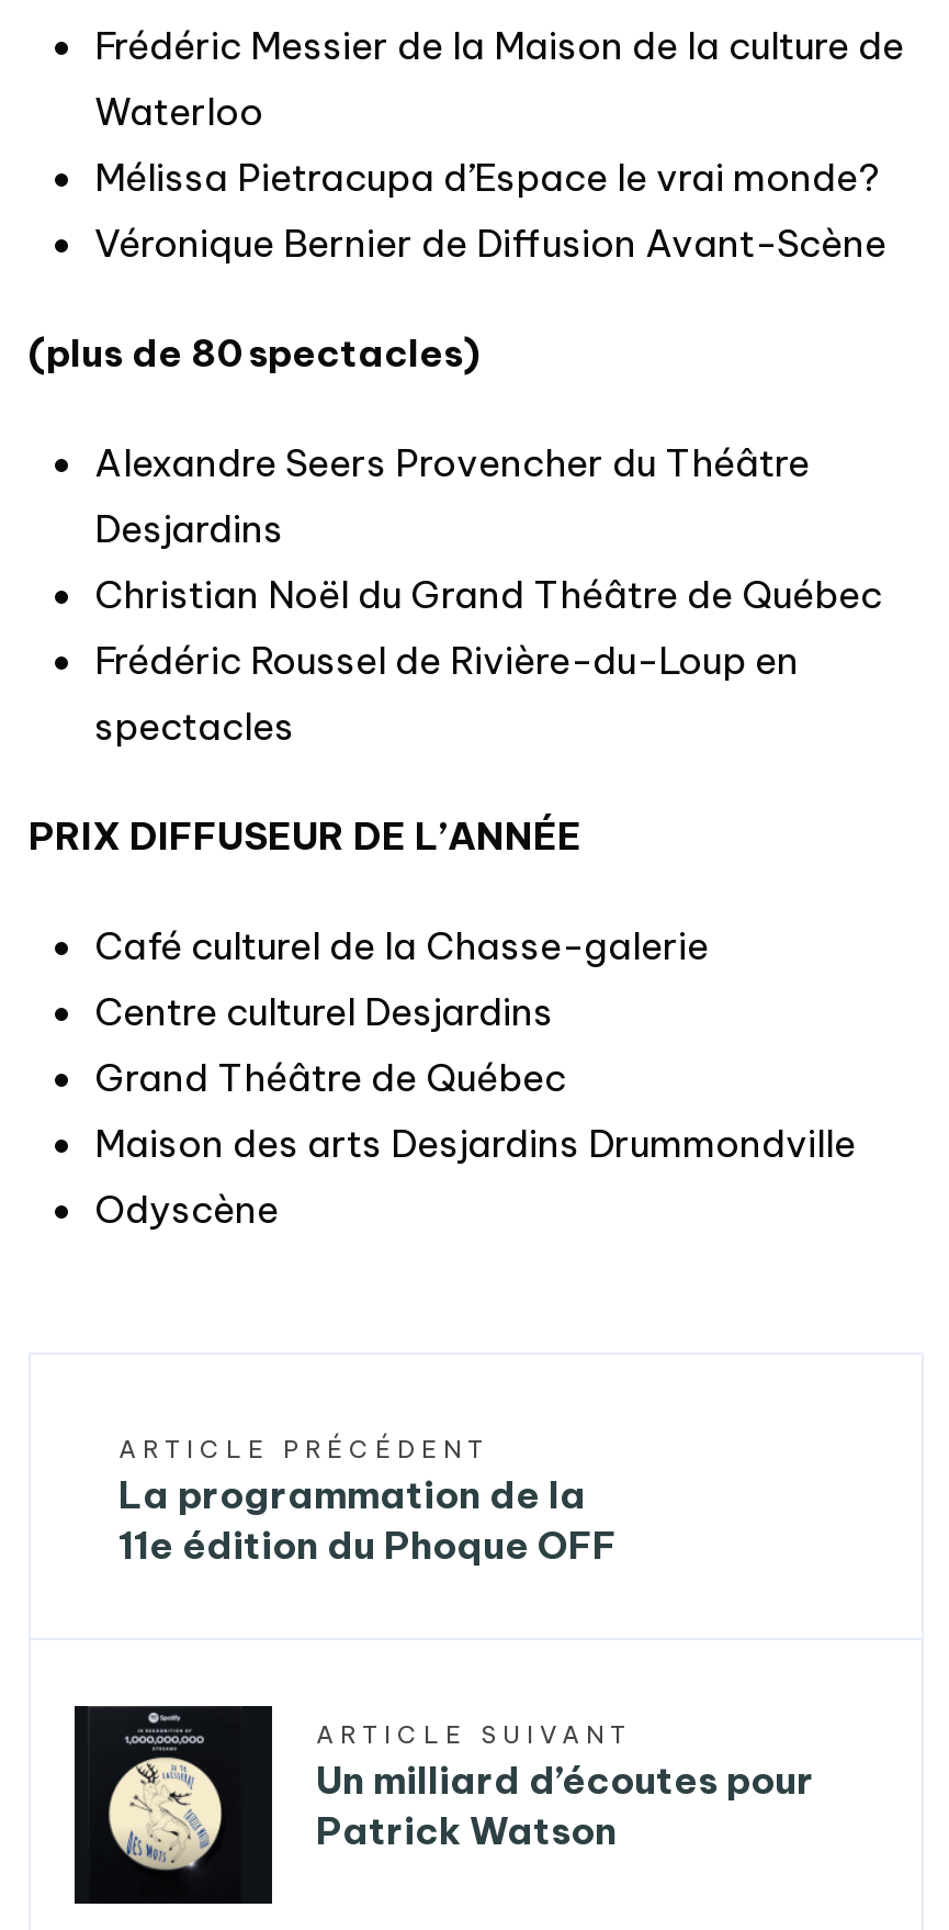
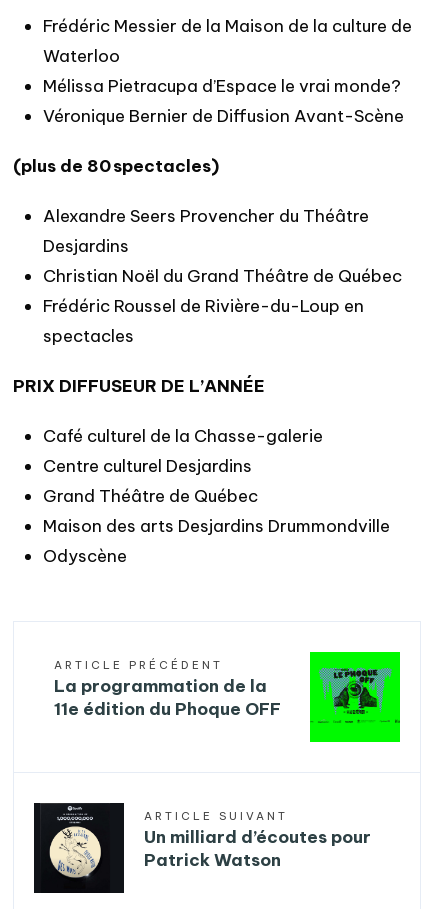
none -> [309,651,401,743] [image]

